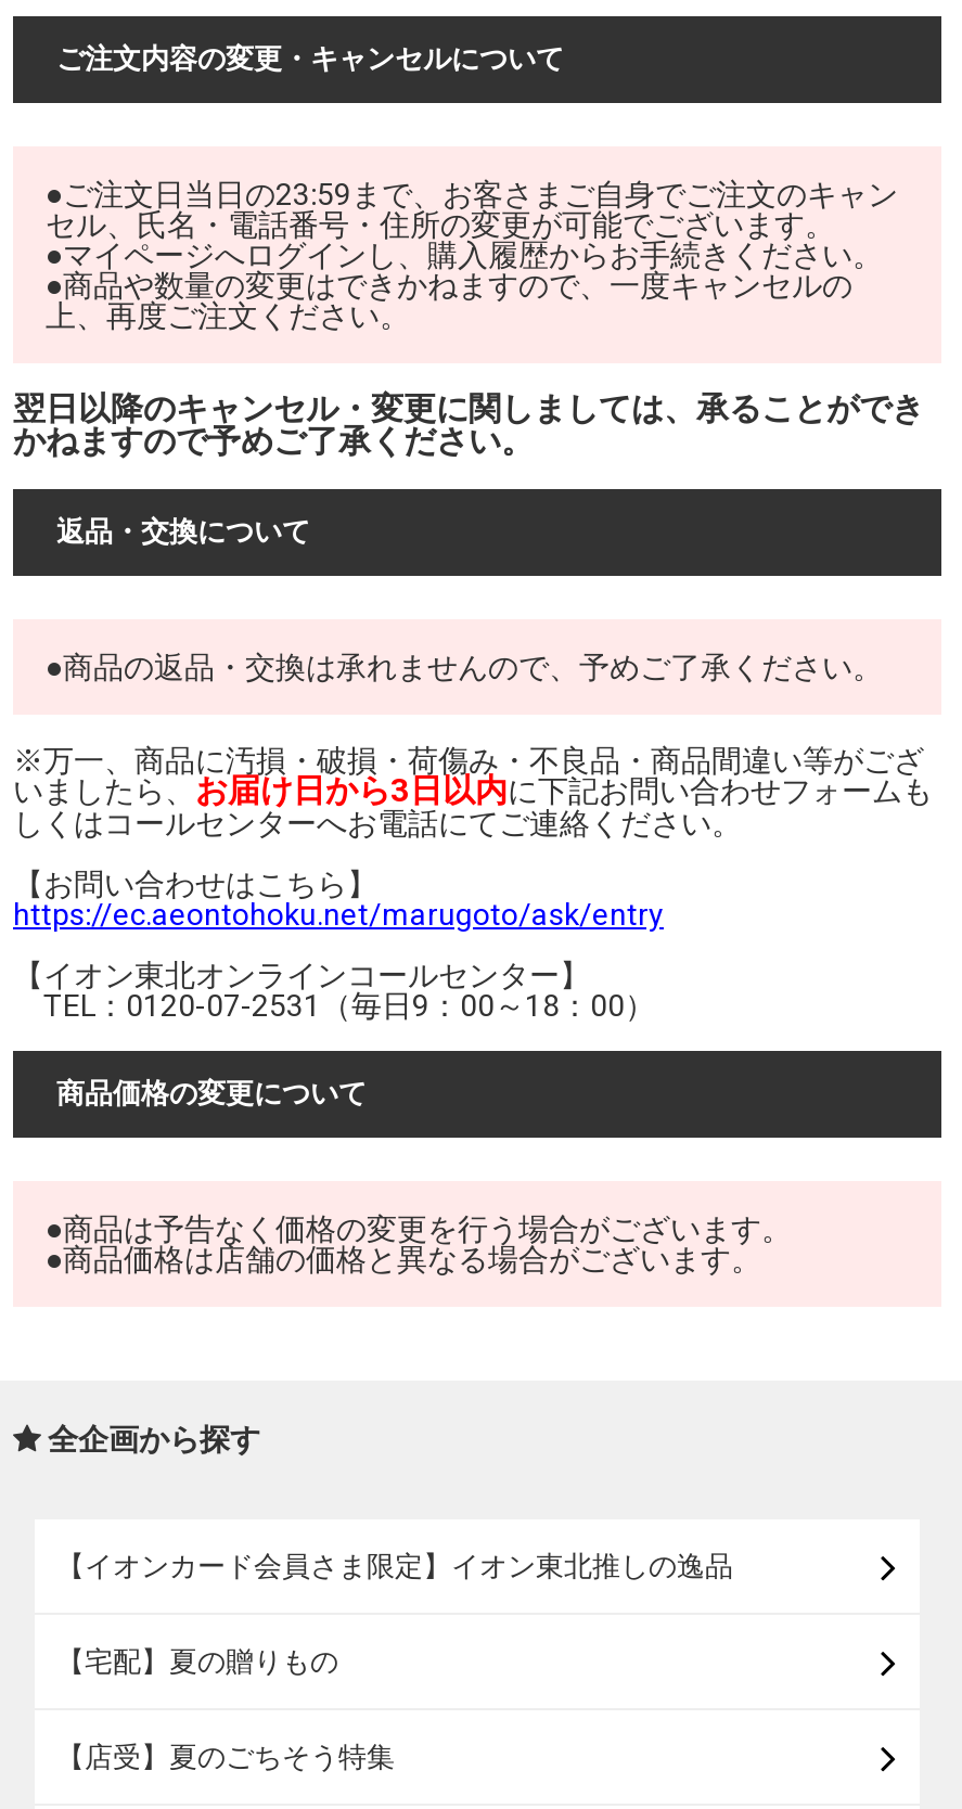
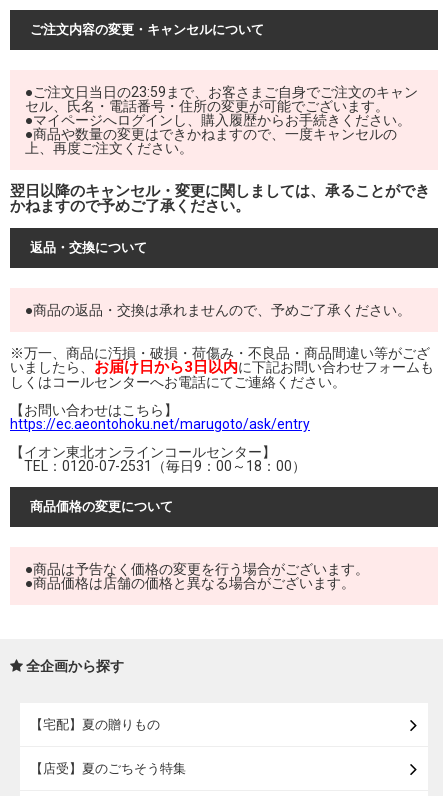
[56,1550,733,1583] 【イオンカード会員さま限定】イオン東北推しの逸品 -> none

